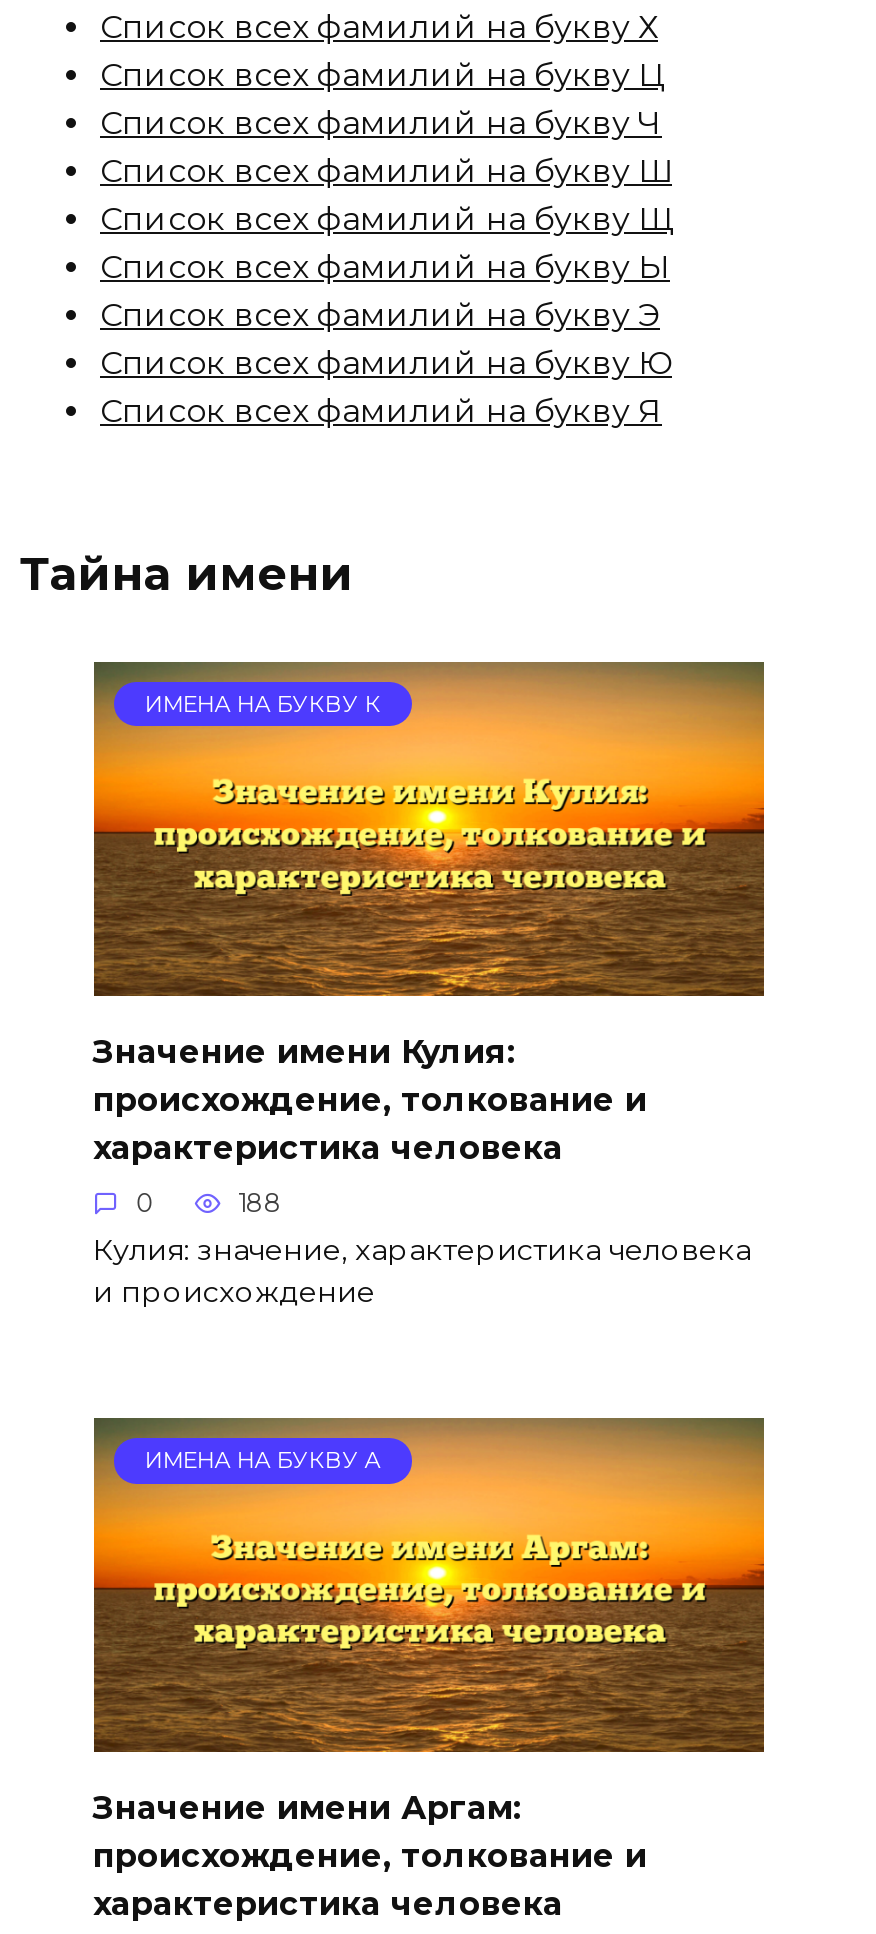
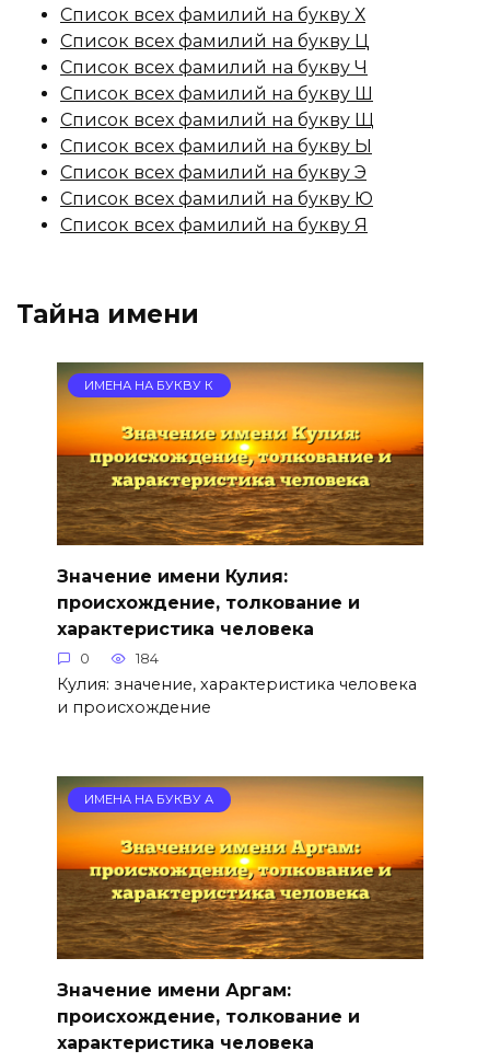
[238,1189,282,1219] 188 -> [136,651,159,667] 184

